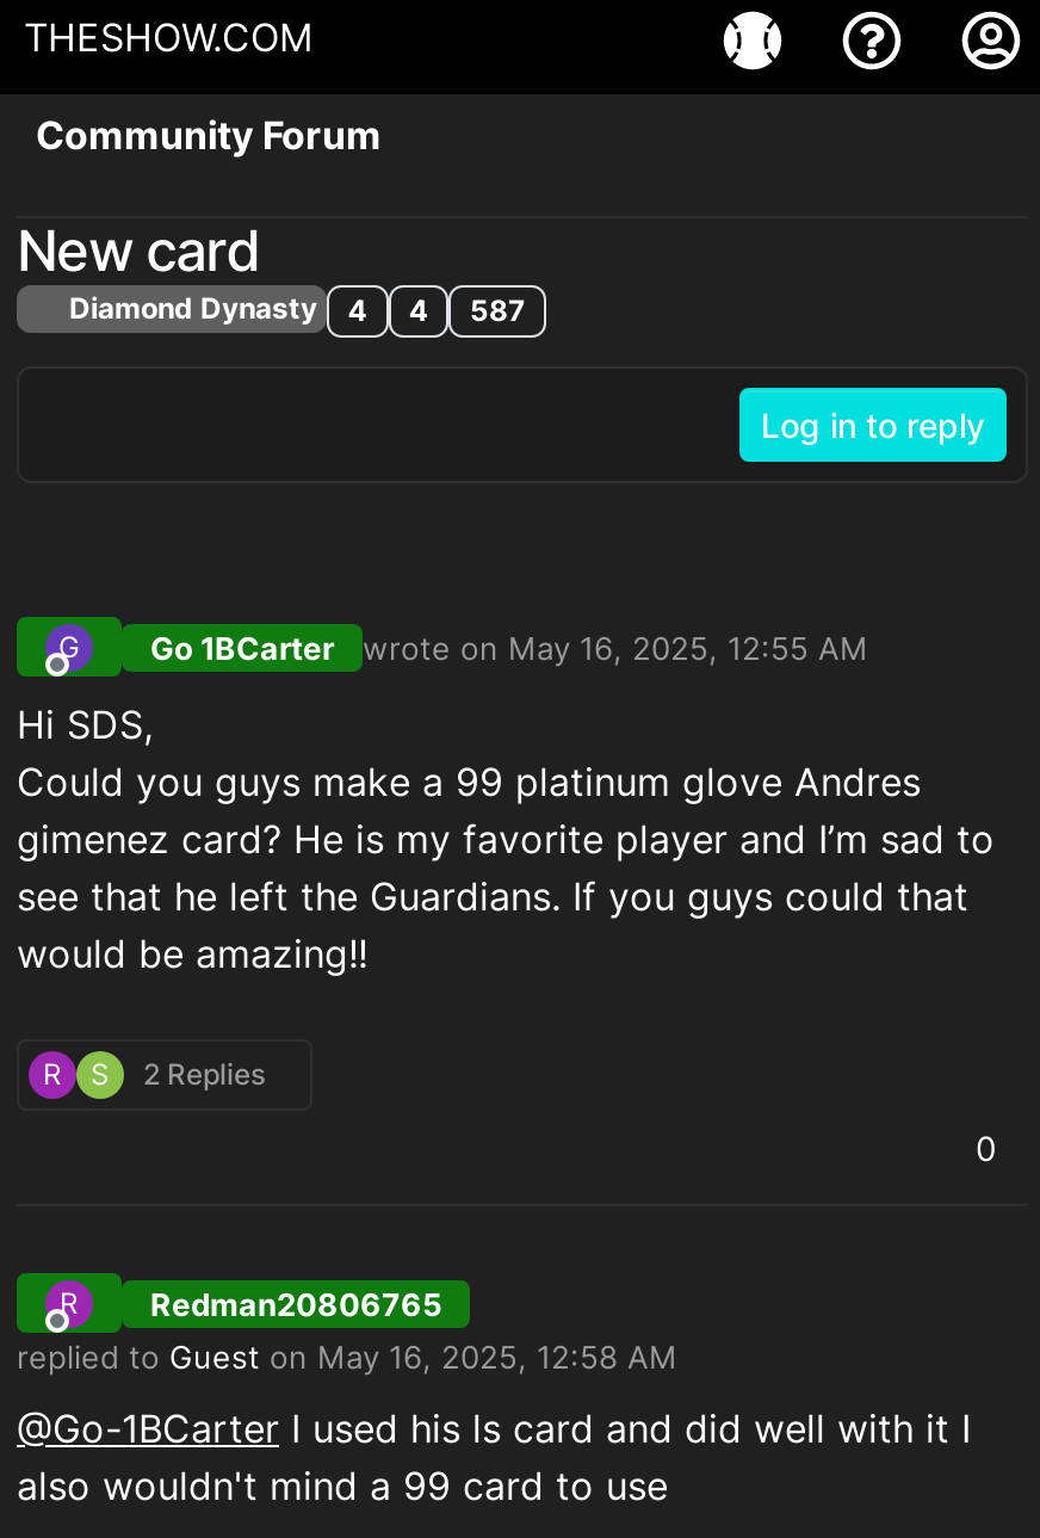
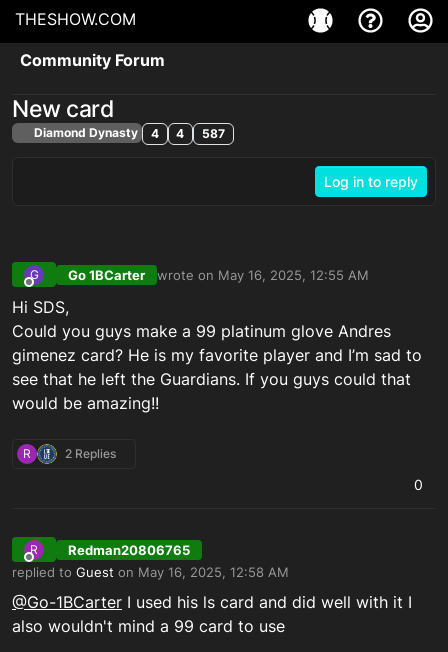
[91,1057,110,1093] S -> none

